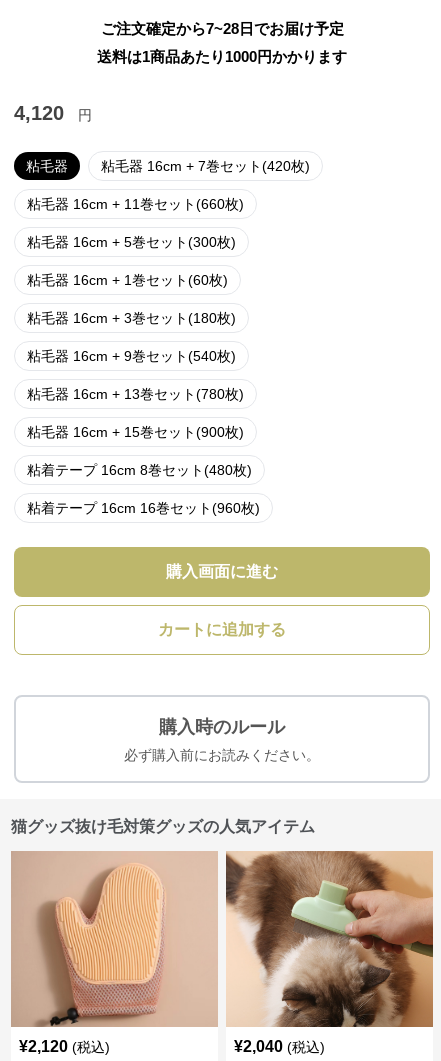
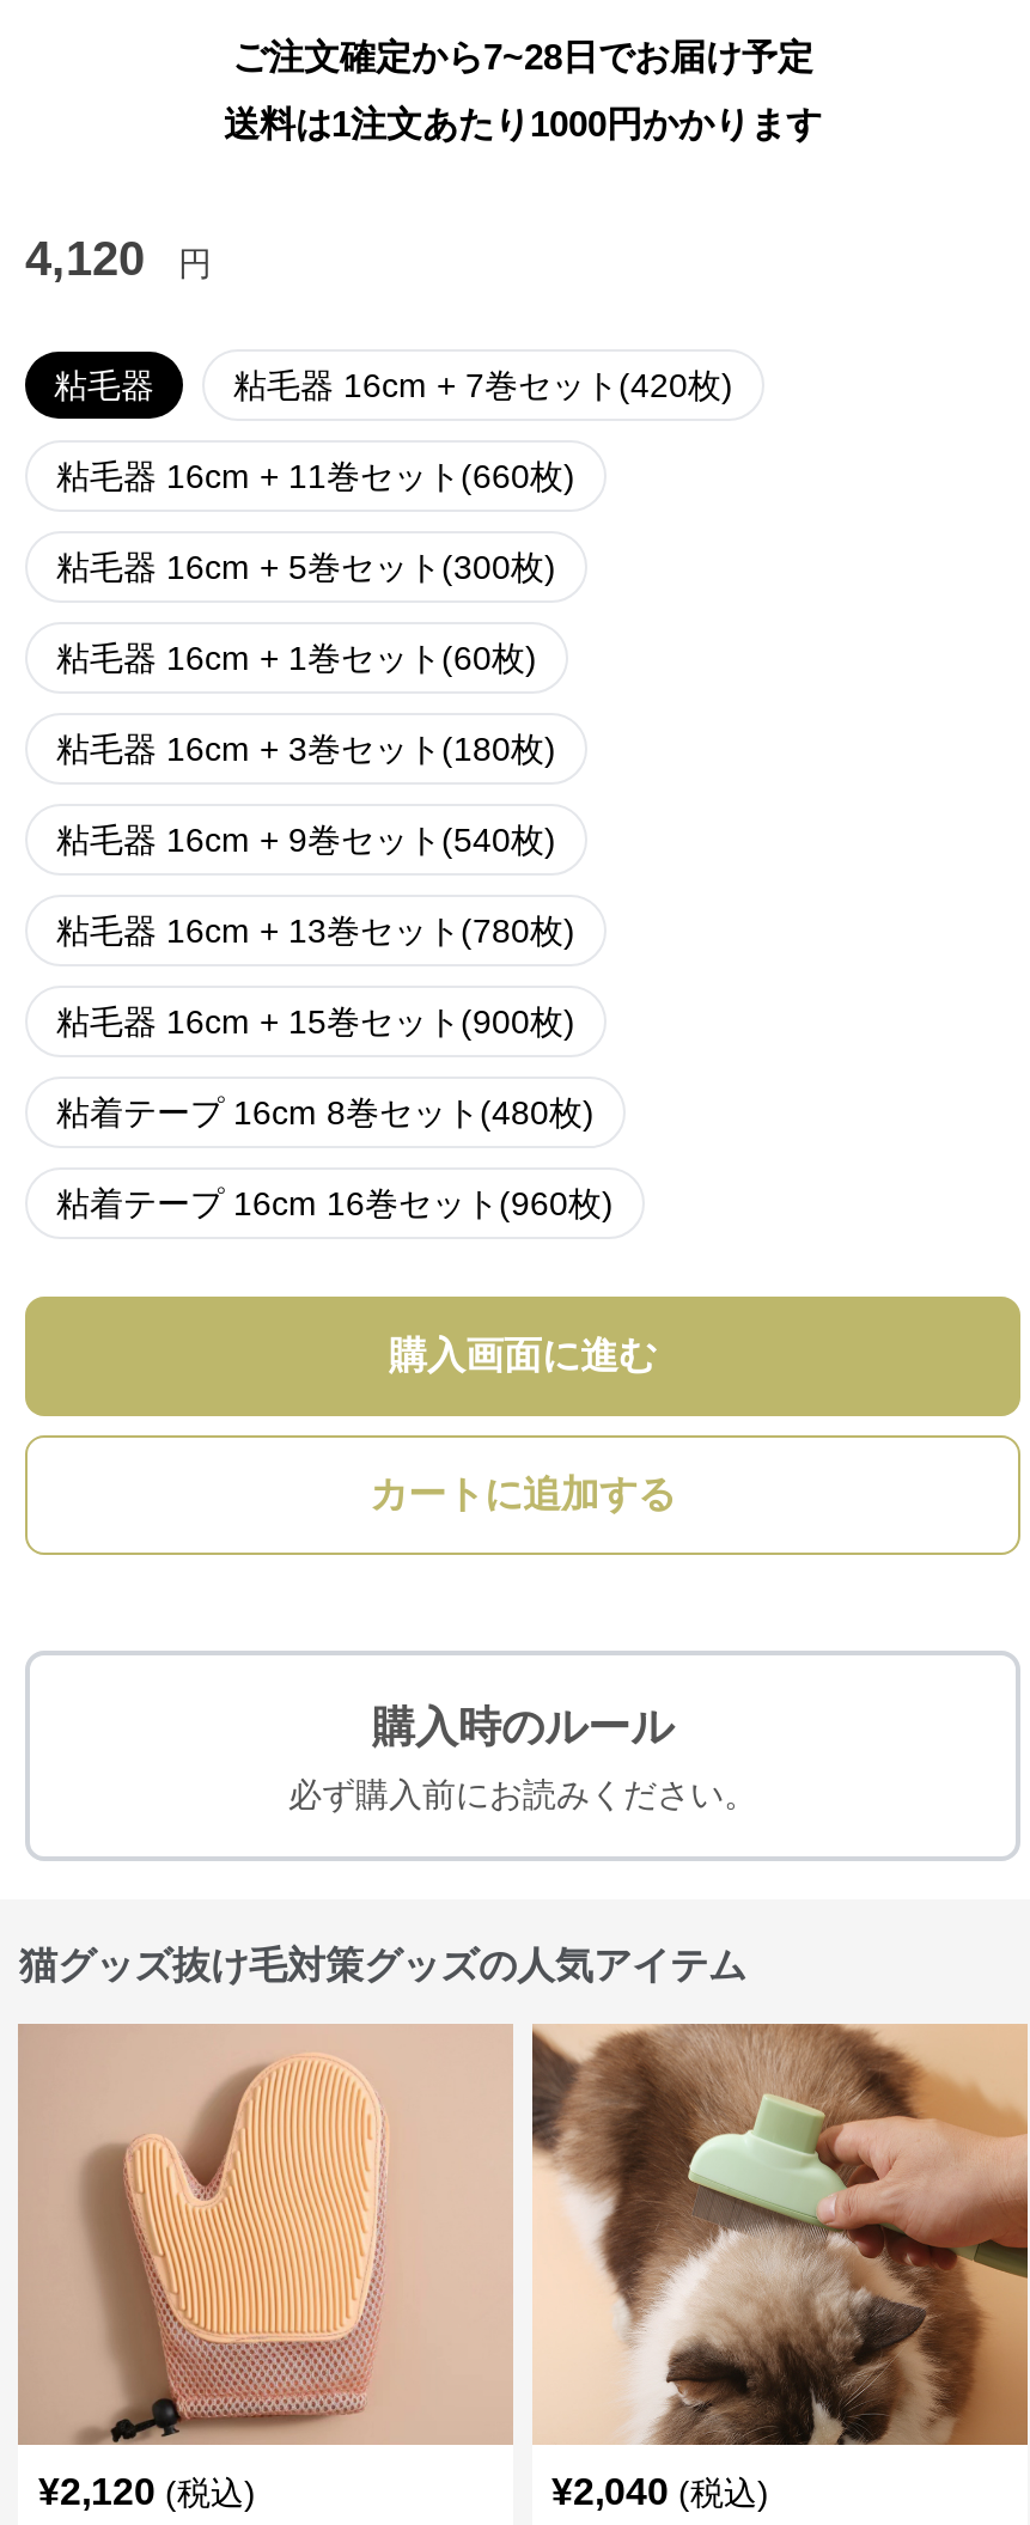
[97,48,347,65] 送料は1商品あたり1000円かかります -> [224,104,822,144] 送料は1注文あたり1000円かかります

